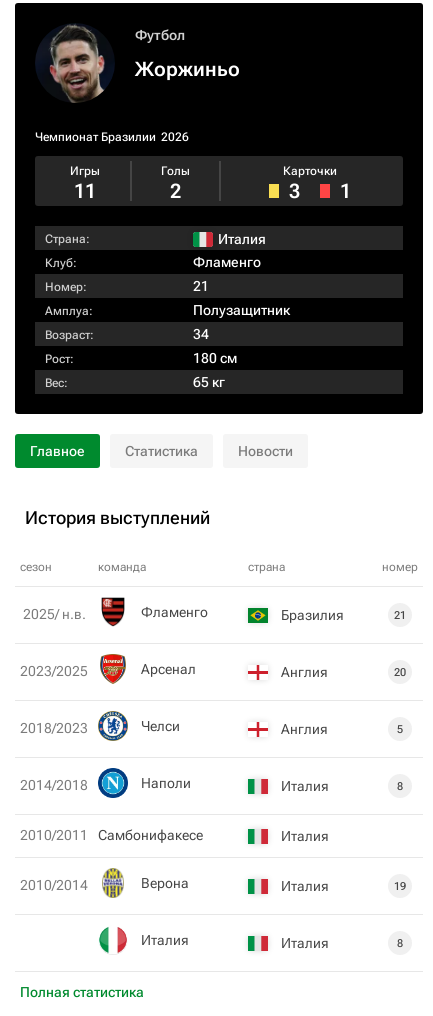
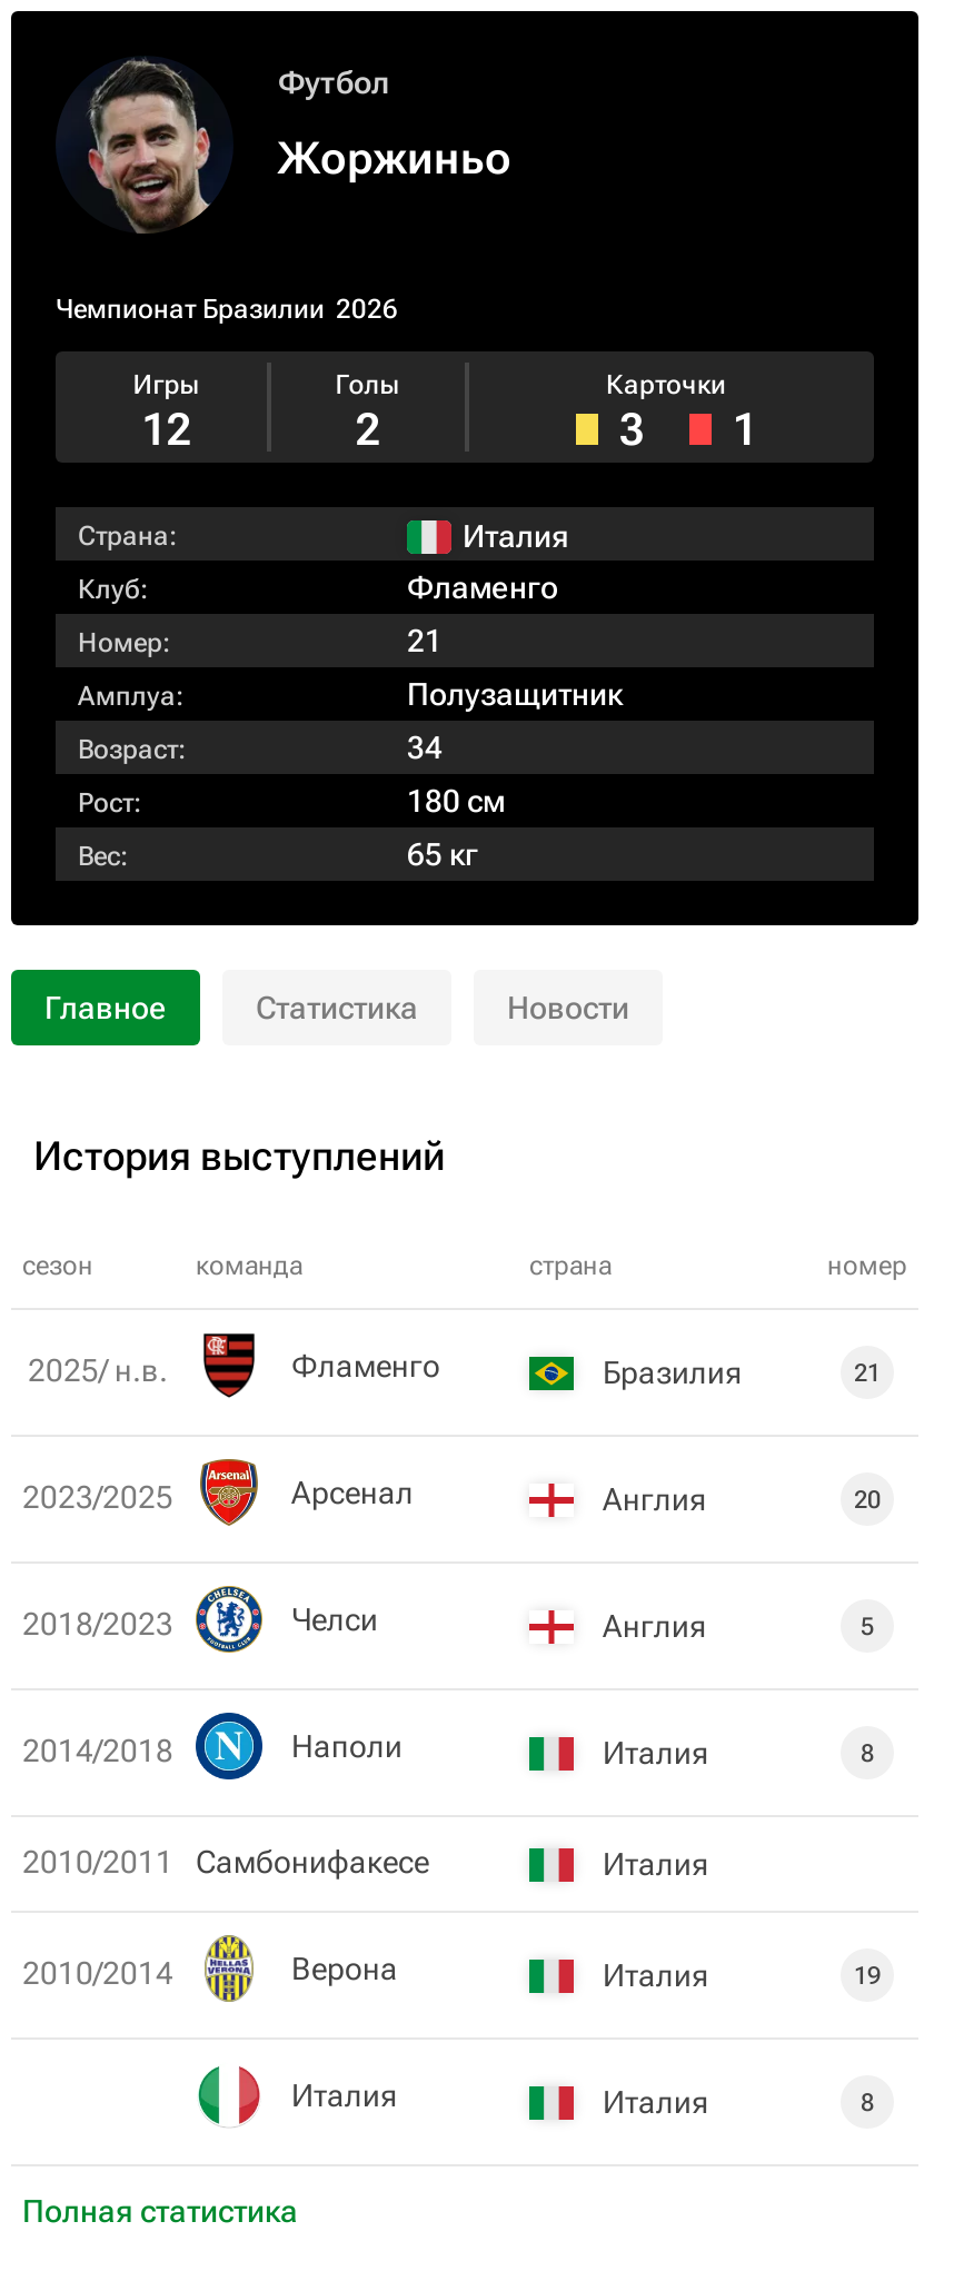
[74,179,96,203] 11 -> [142,403,191,456] 12

